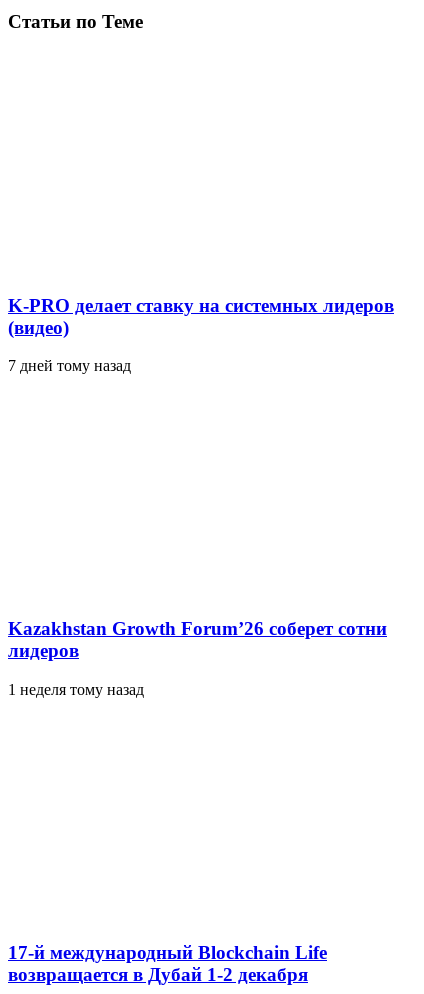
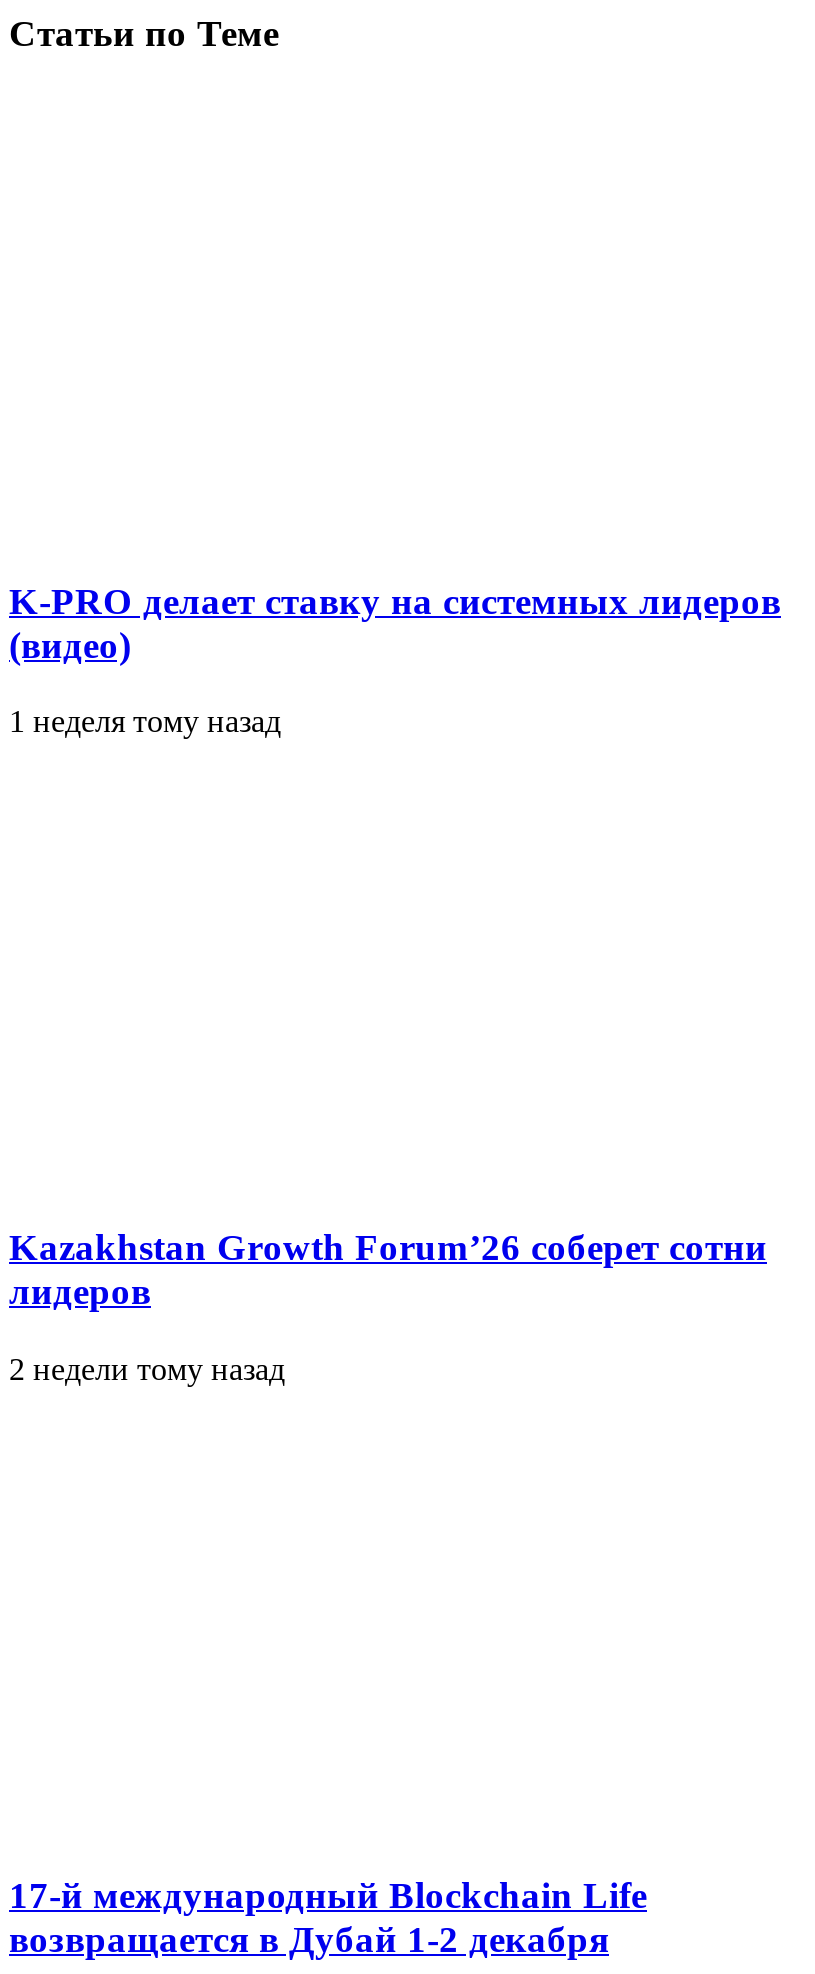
[8,357,131,374] 7 дней тому назад -> none
none -> [9,1352,285,1386] 2 недели тому назад
moved [8,681,144,698] -> [9,705,281,739]: 1 неделя тому назад

